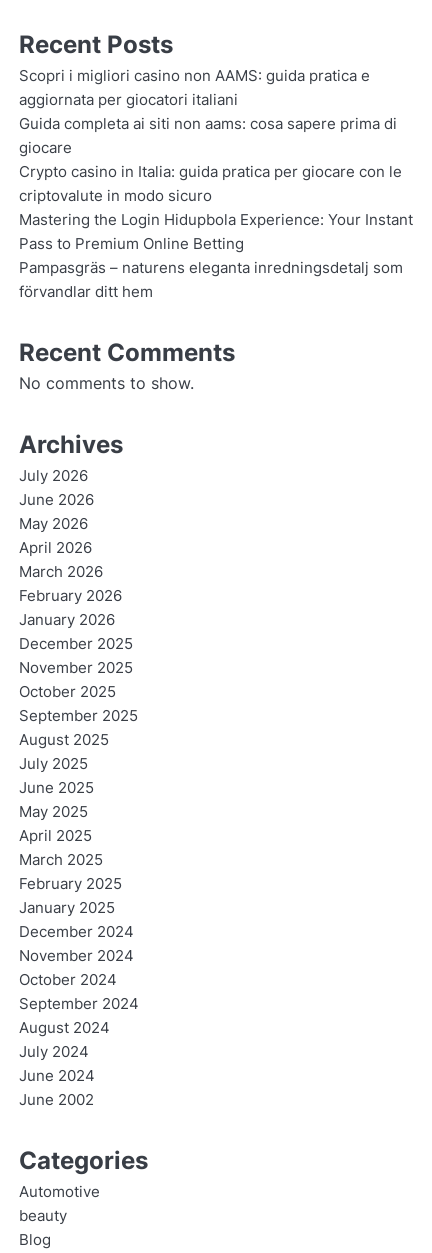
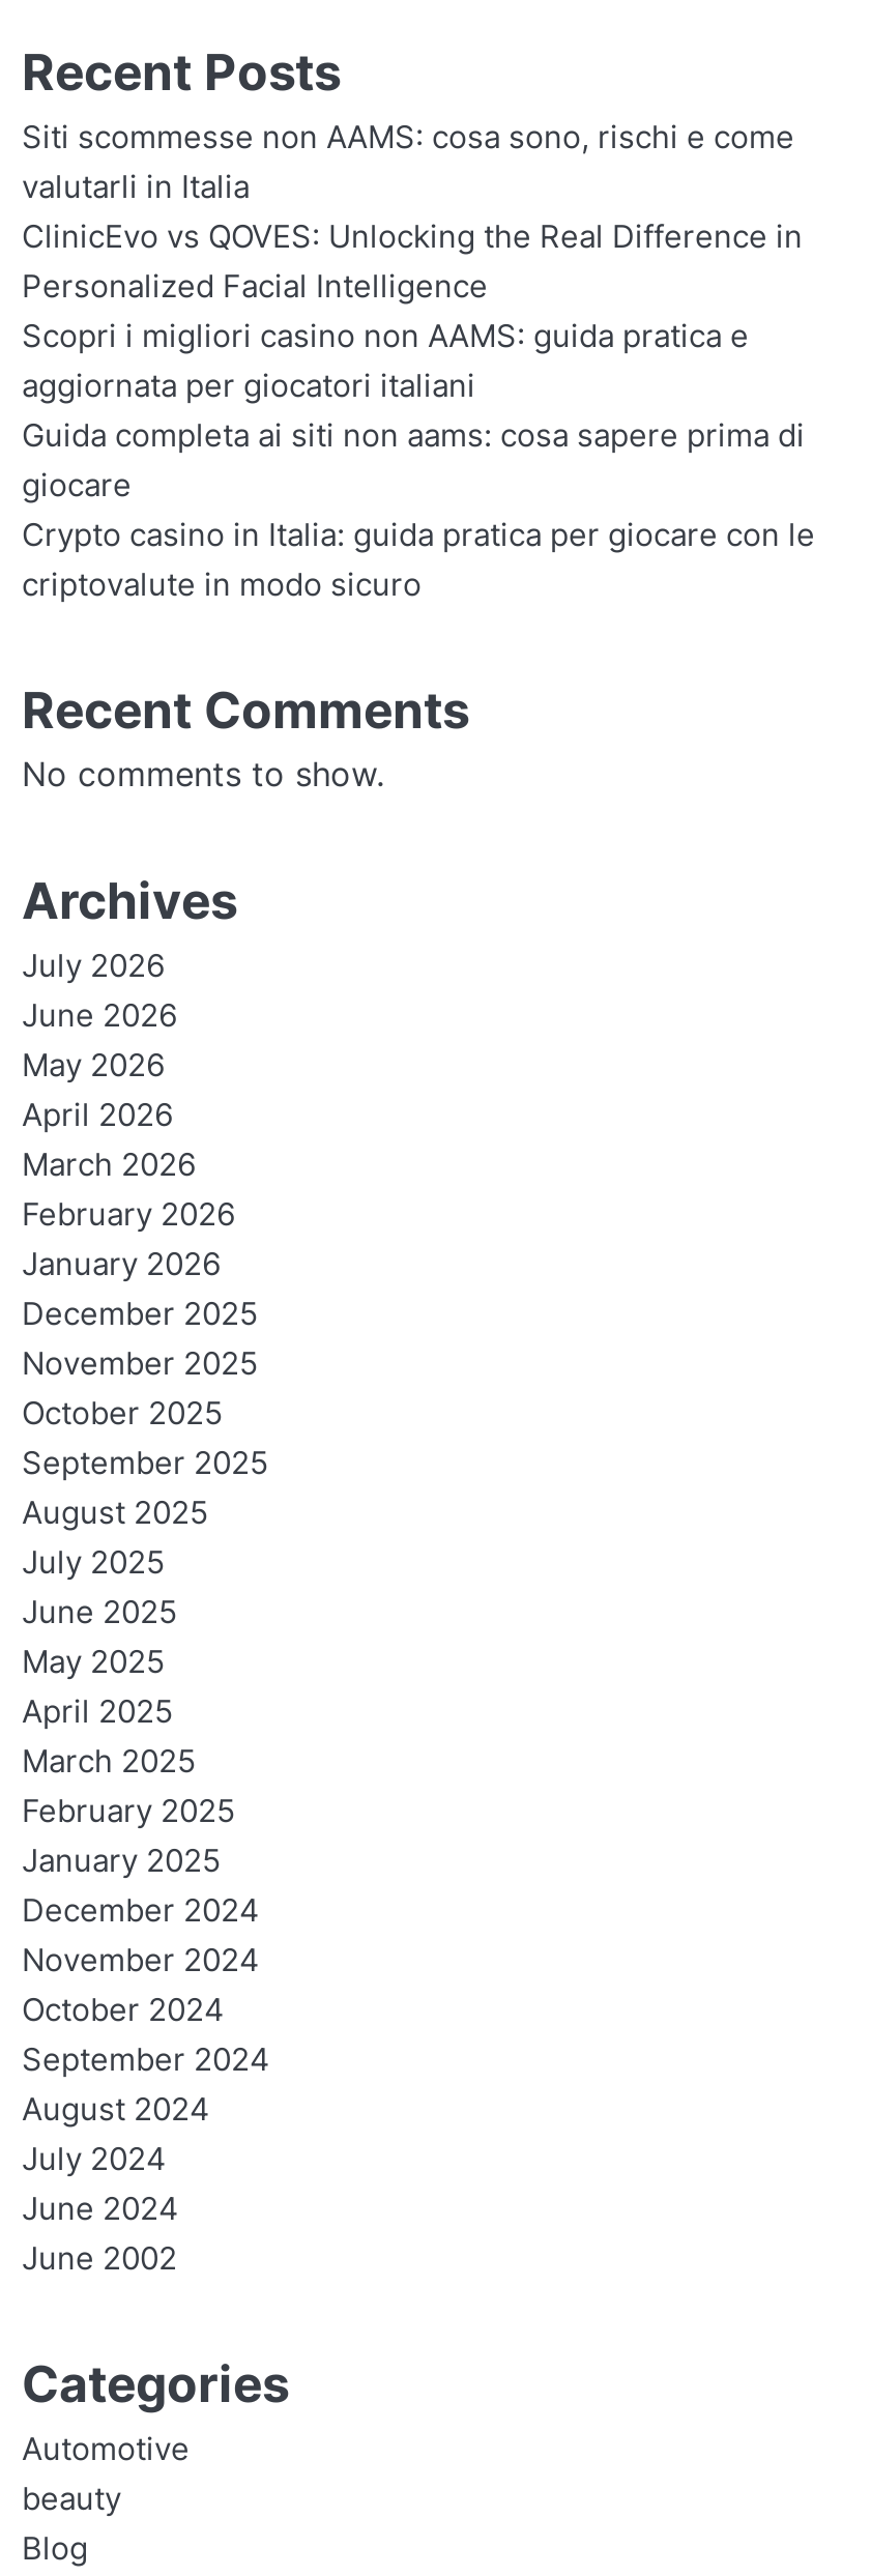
none -> [22,119,803,306] Siti scommesse non AAMS: cosa sono, rischi e come | valutarli in Italia | ClinicEvo vs QOVES: Unlocking the Real Difference in | Personalized Facial Intelligence
moved [19,67,402,205] -> [22,318,815,604]: Scopri i migliori casino non AAMS: guida pratica e | aggiornata per giocatori italiani | Guida completa ai siti non aams: cosa sapere prima di | giocare | Crypto casino in Italia: guida pratica per giocare con le | criptovalute in modo sicuro
[19,211,413,301] Mastering the Login Hidupbola Experience: Your Instant | Pass to Premium Online Betting | Pampasgräs – naturens eleganta inredningsdetalj som | förvandlar ditt hem -> none

